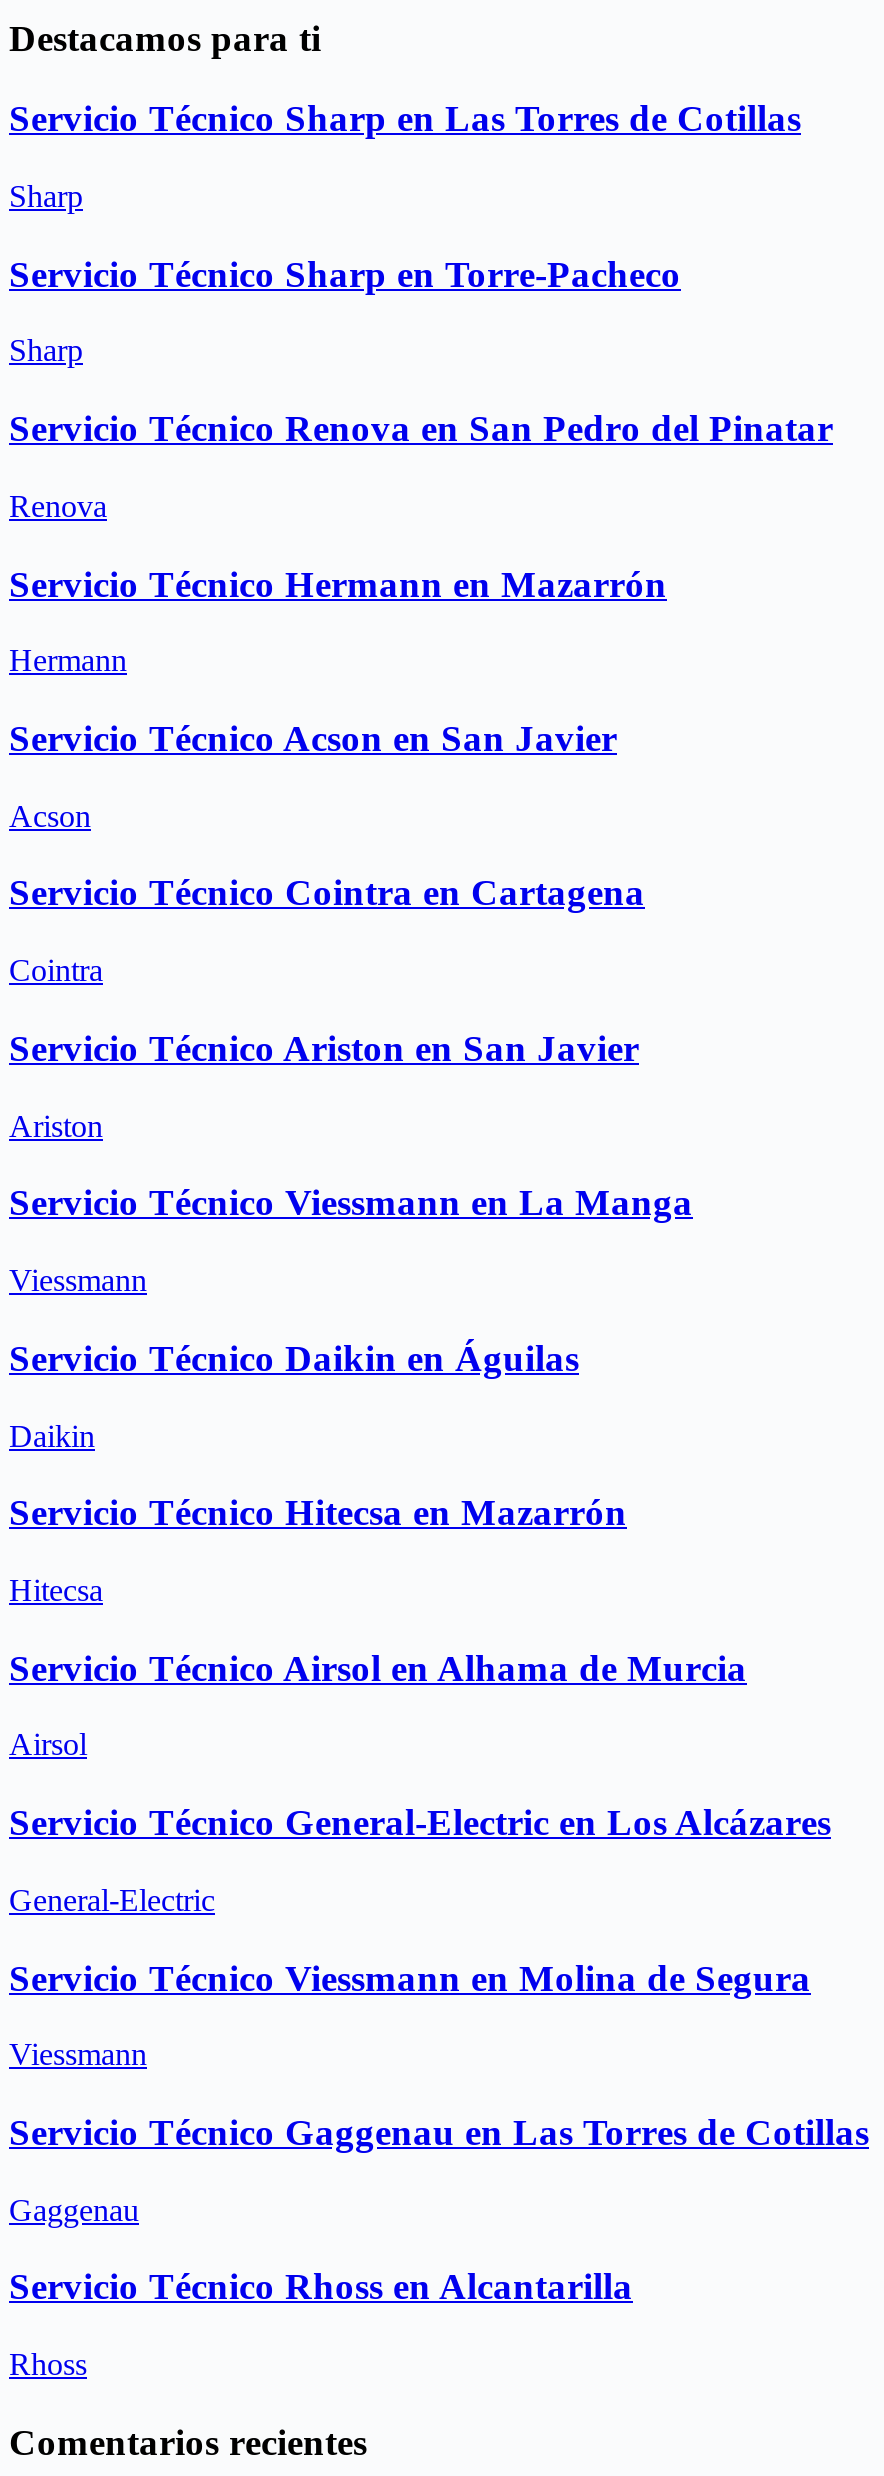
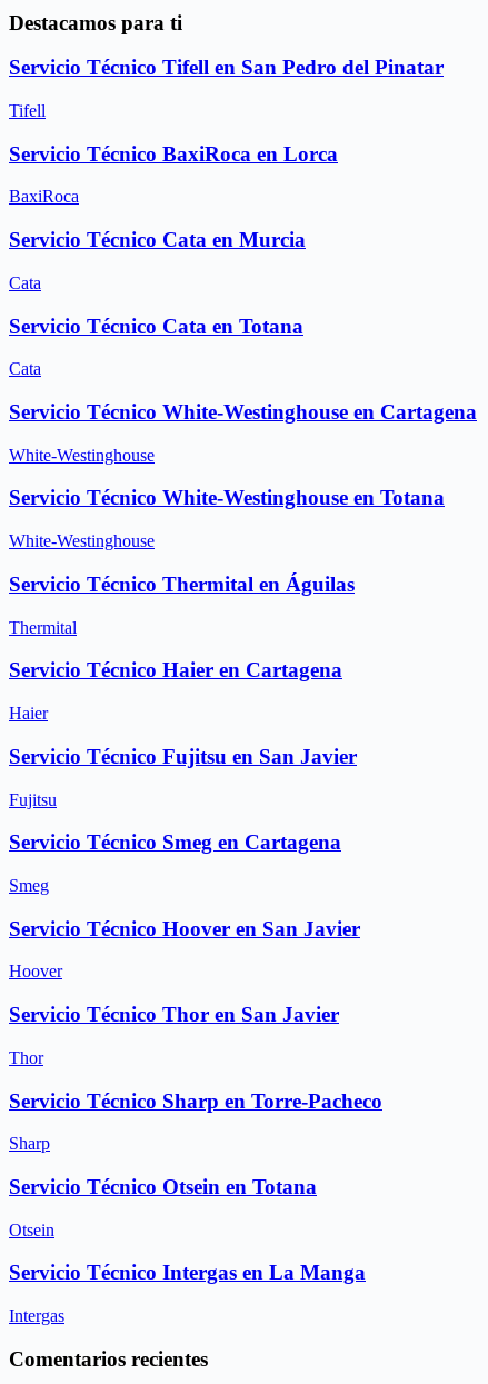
[9,98,801,213] Servicio Técnico Sharp en Las Torres de Cotillas | Sharp -> [9,56,477,1067] Servicio Técnico Tifell en San Pedro del Pinatar | Tifell | Servicio Técnico BaxiRoca en Lorca | BaxiRoca | Servicio Técnico Cata en Murcia | Cata | Servicio Técnico Cata en Totana | Cata | Servicio Técnico White-Westinghouse en Cartagena | White-Westinghouse | Servicio Técnico White-Westinghouse en Totana | White-Westinghouse | Servicio Técnico Thermital en Águilas | Thermital | Servicio Técnico Haier en Cartagena | Haier | Servicio Técnico Fujitsu en San Javier | Fujitsu | Servicio Técnico Smeg en Cartagena | Smeg | Servicio Técnico Hoover en San Javier | Hoover | Servicio Técnico Thor en San Javier | Thor
moved [9,252,681,368] -> [9,1089,382,1153]: Servicio Técnico Sharp en Torre-Pacheco | Sharp
[9,407,869,2381] Servicio Técnico Renova en San Pedro del Pinatar | Renova | Servicio Técnico Hermann en Mazarrón | Hermann | Servicio Técnico Acson en San Javier | Acson | Servicio Técnico Cointra en Cartagena | Cointra | Servicio Técnico Ariston en San Javier | Ariston | Servicio Técnico Viessmann en La Manga | Viessmann | Servicio Técnico Daikin en Águilas | Daikin | Servicio Técnico Hitecsa en Mazarrón | Hitecsa | Servicio Técnico Airsol en Alhama de Murcia | Airsol | Servicio Técnico General-Electric en Los Alcázares | General-Electric | Servicio Técnico Viessmann en Molina de Segura | Viessmann | Servicio Técnico Gaggenau en Las Torres de Cotillas | Gaggenau | Servicio Técnico Rhoss en Alcantarilla | Rhoss -> [9,1175,366,1325] Servicio Técnico Otsein en Totana | Otsein | Servicio Técnico Intergas en La Manga | Intergas

